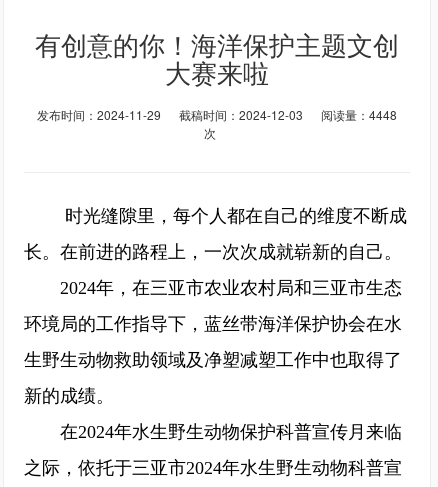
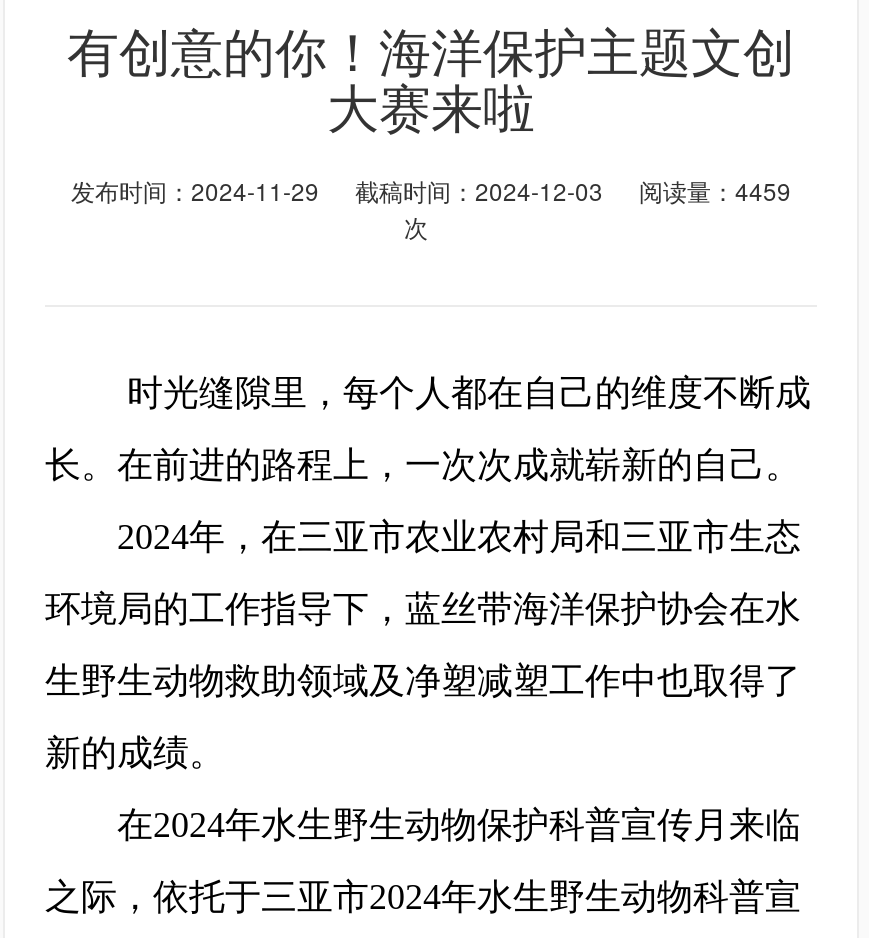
[37,106,397,123] 发布时间：2024-11-29 截稿时间：2024-12-03 阅读量：4448 -> [71,173,791,207] 发布时间：2024-11-29 截稿时间：2024-12-03 阅读量：4459

